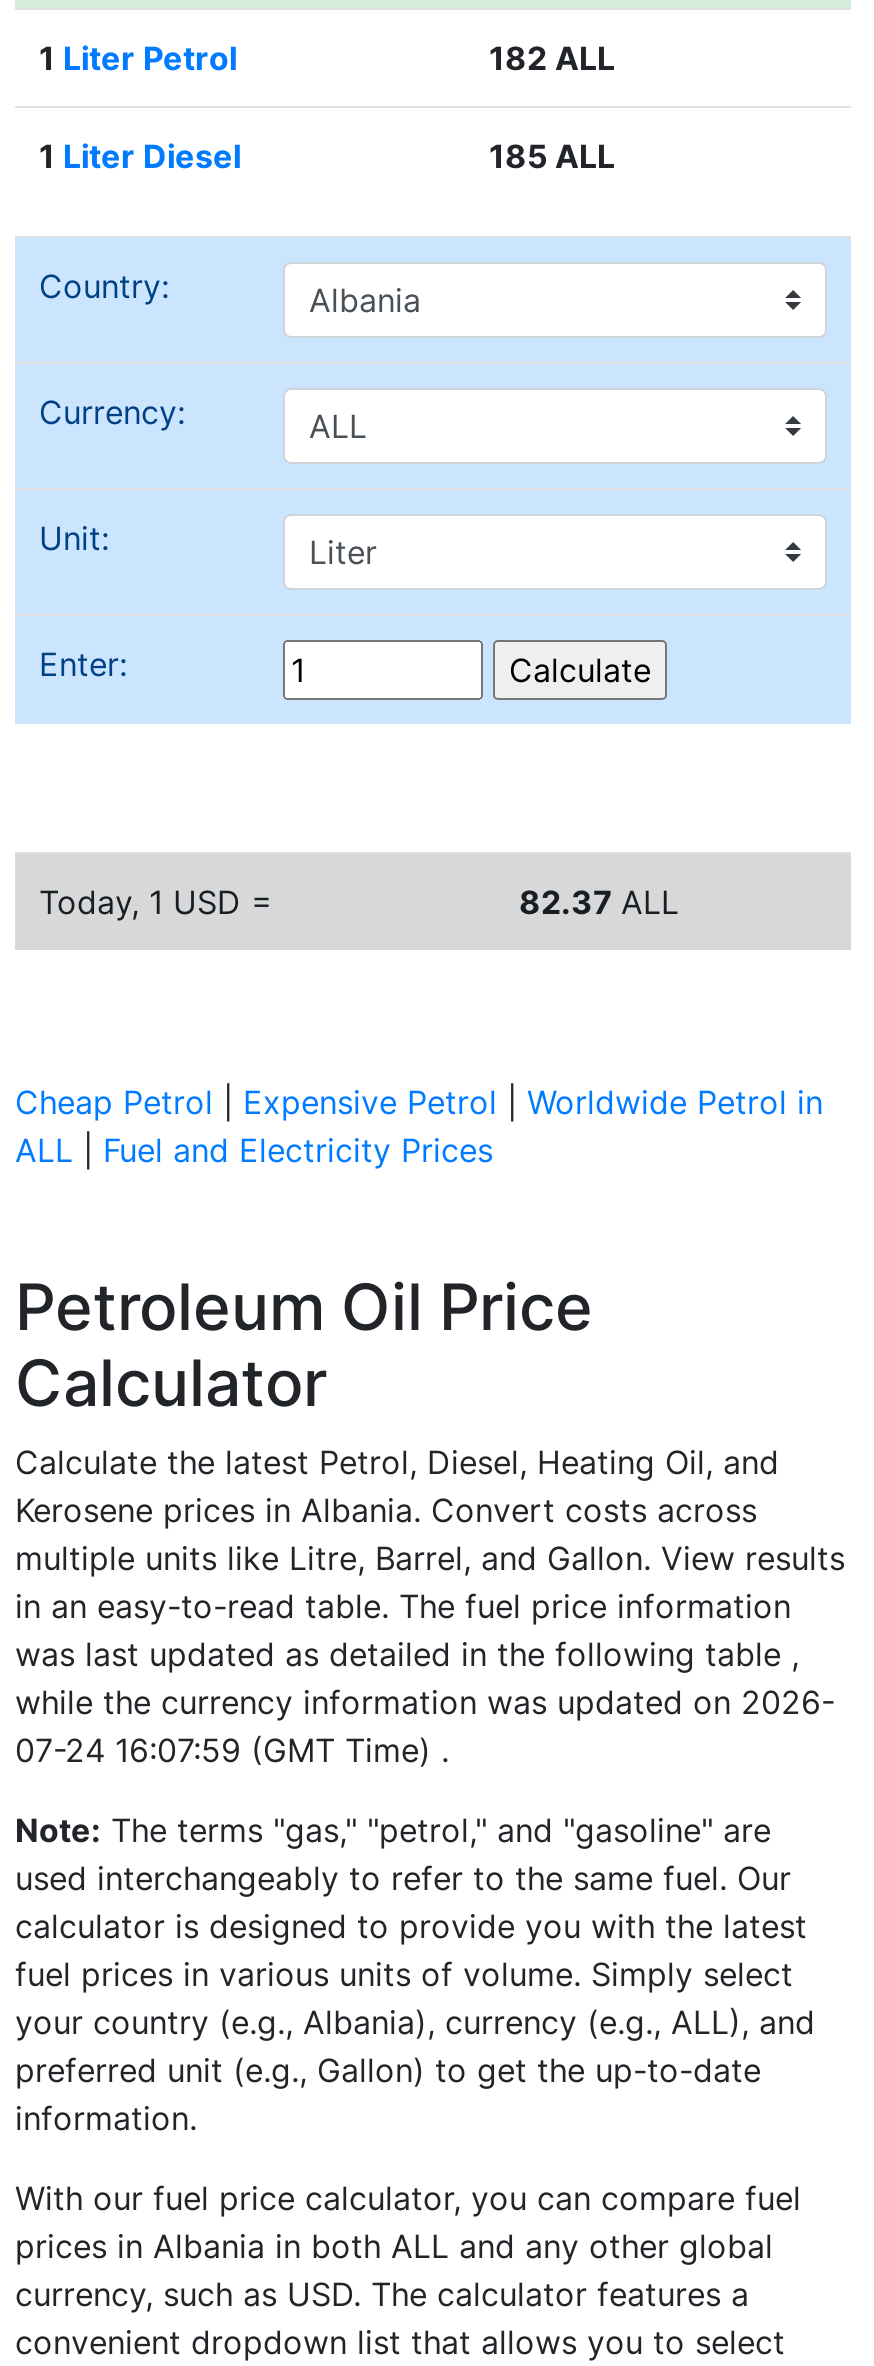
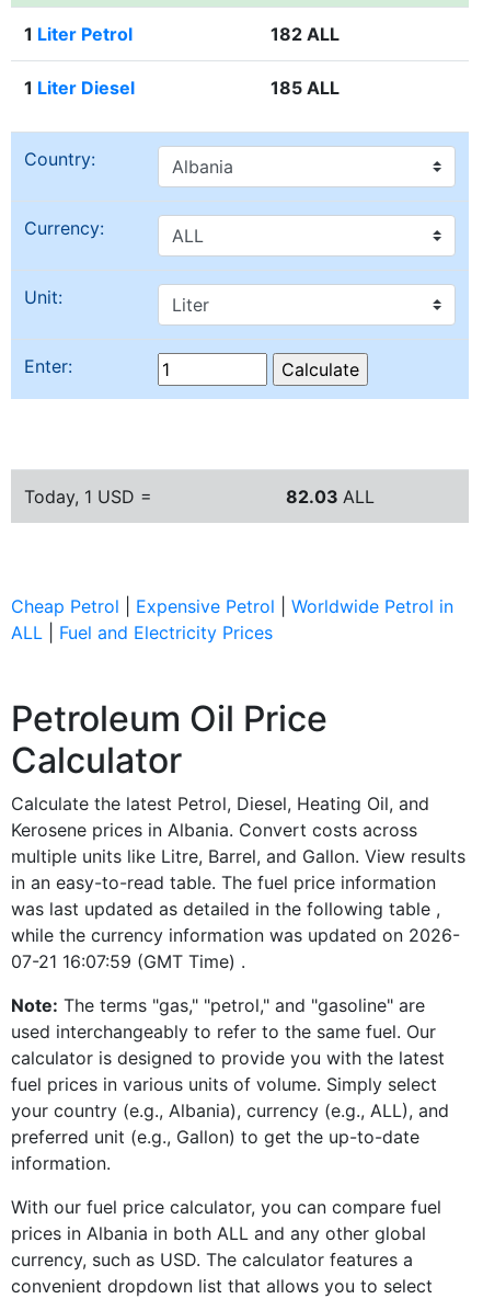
[519,882,679,922] 82.37 ALL -> [286,486,375,508] 82.03 ALL
[15,1730,449,1770] 07-24 16:07:59 (GMT Time) . -> [11,950,245,972] 07-21 16:07:59 (GMT Time) .

